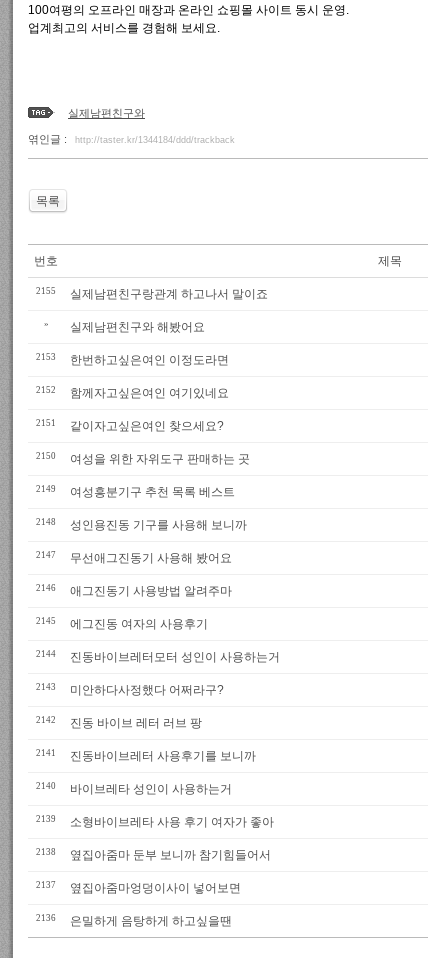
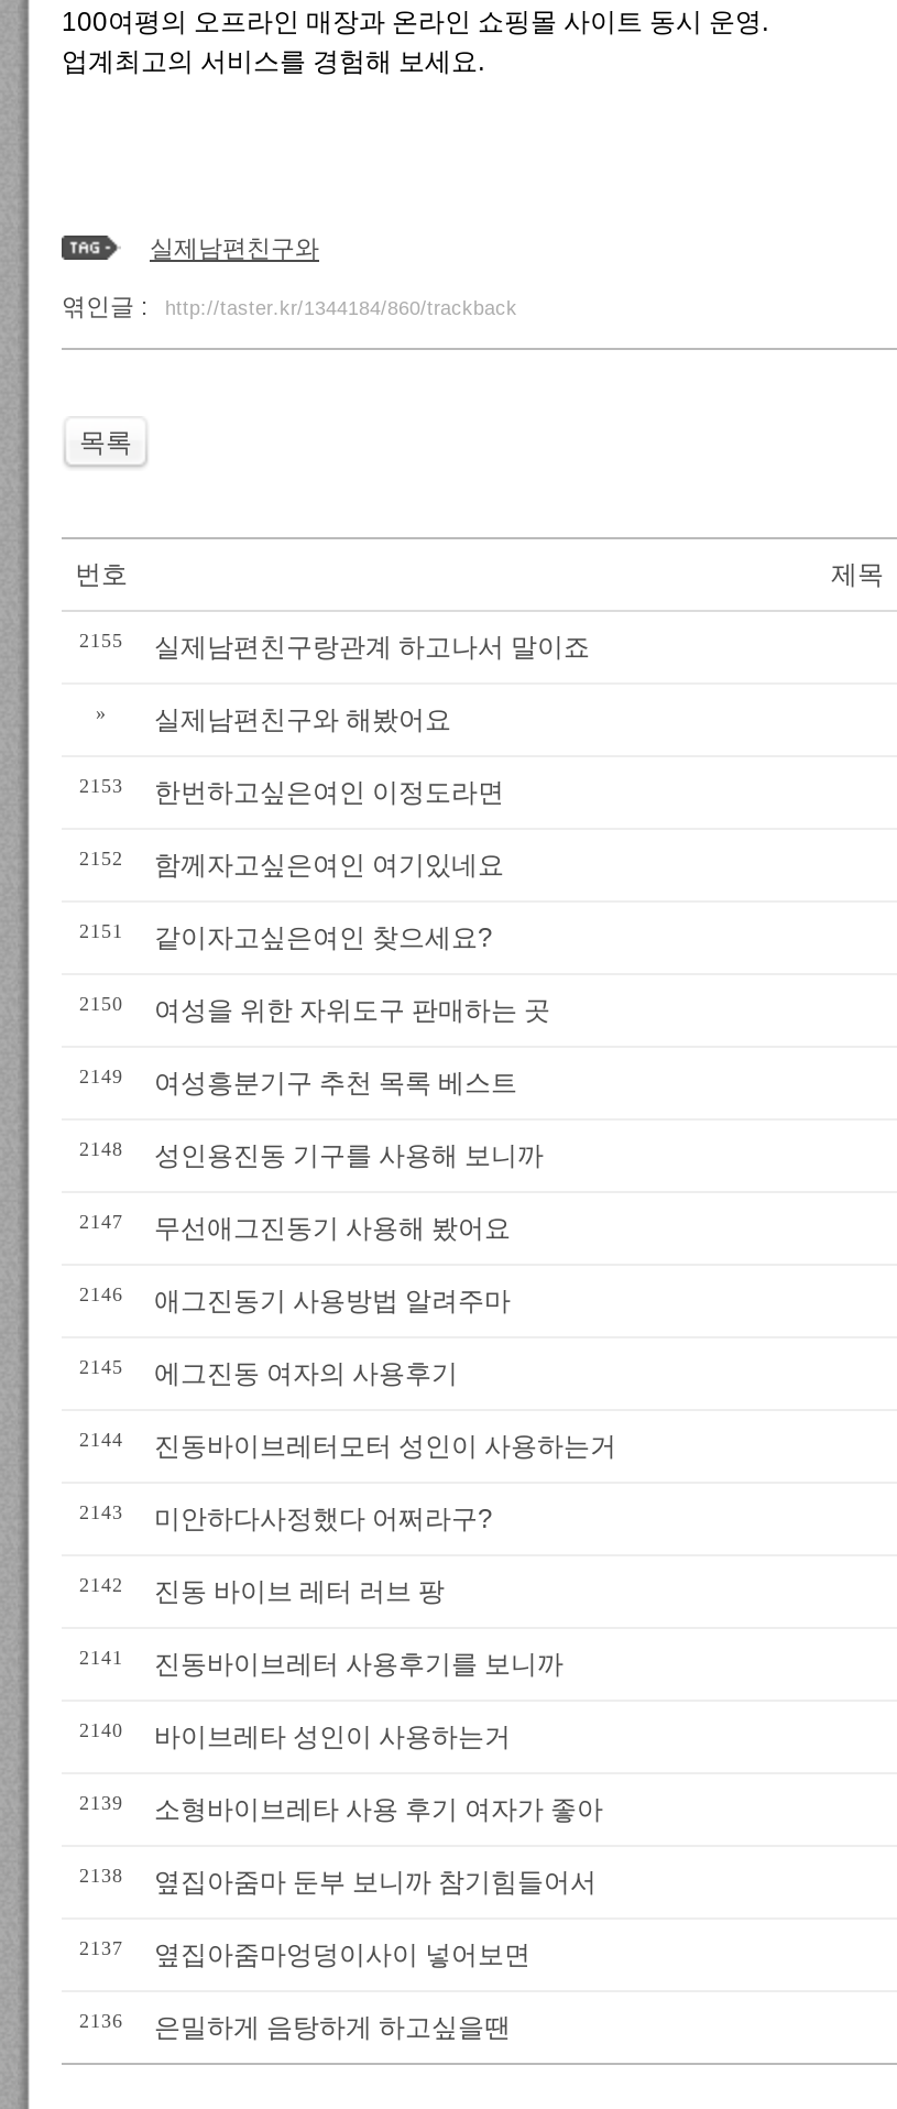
[28,133,235,145] 엮인글 : http://taster.kr/1344184/ddd/trackback -> [62,293,517,320] 엮인글 : http://taster.kr/1344184/860/trackback

